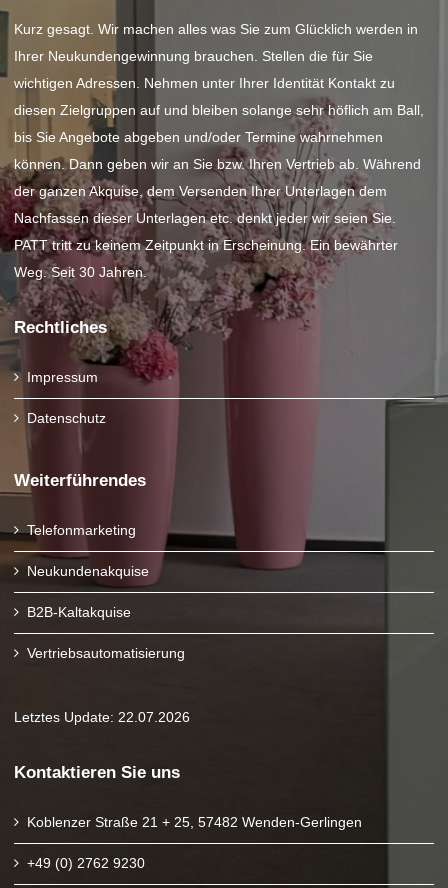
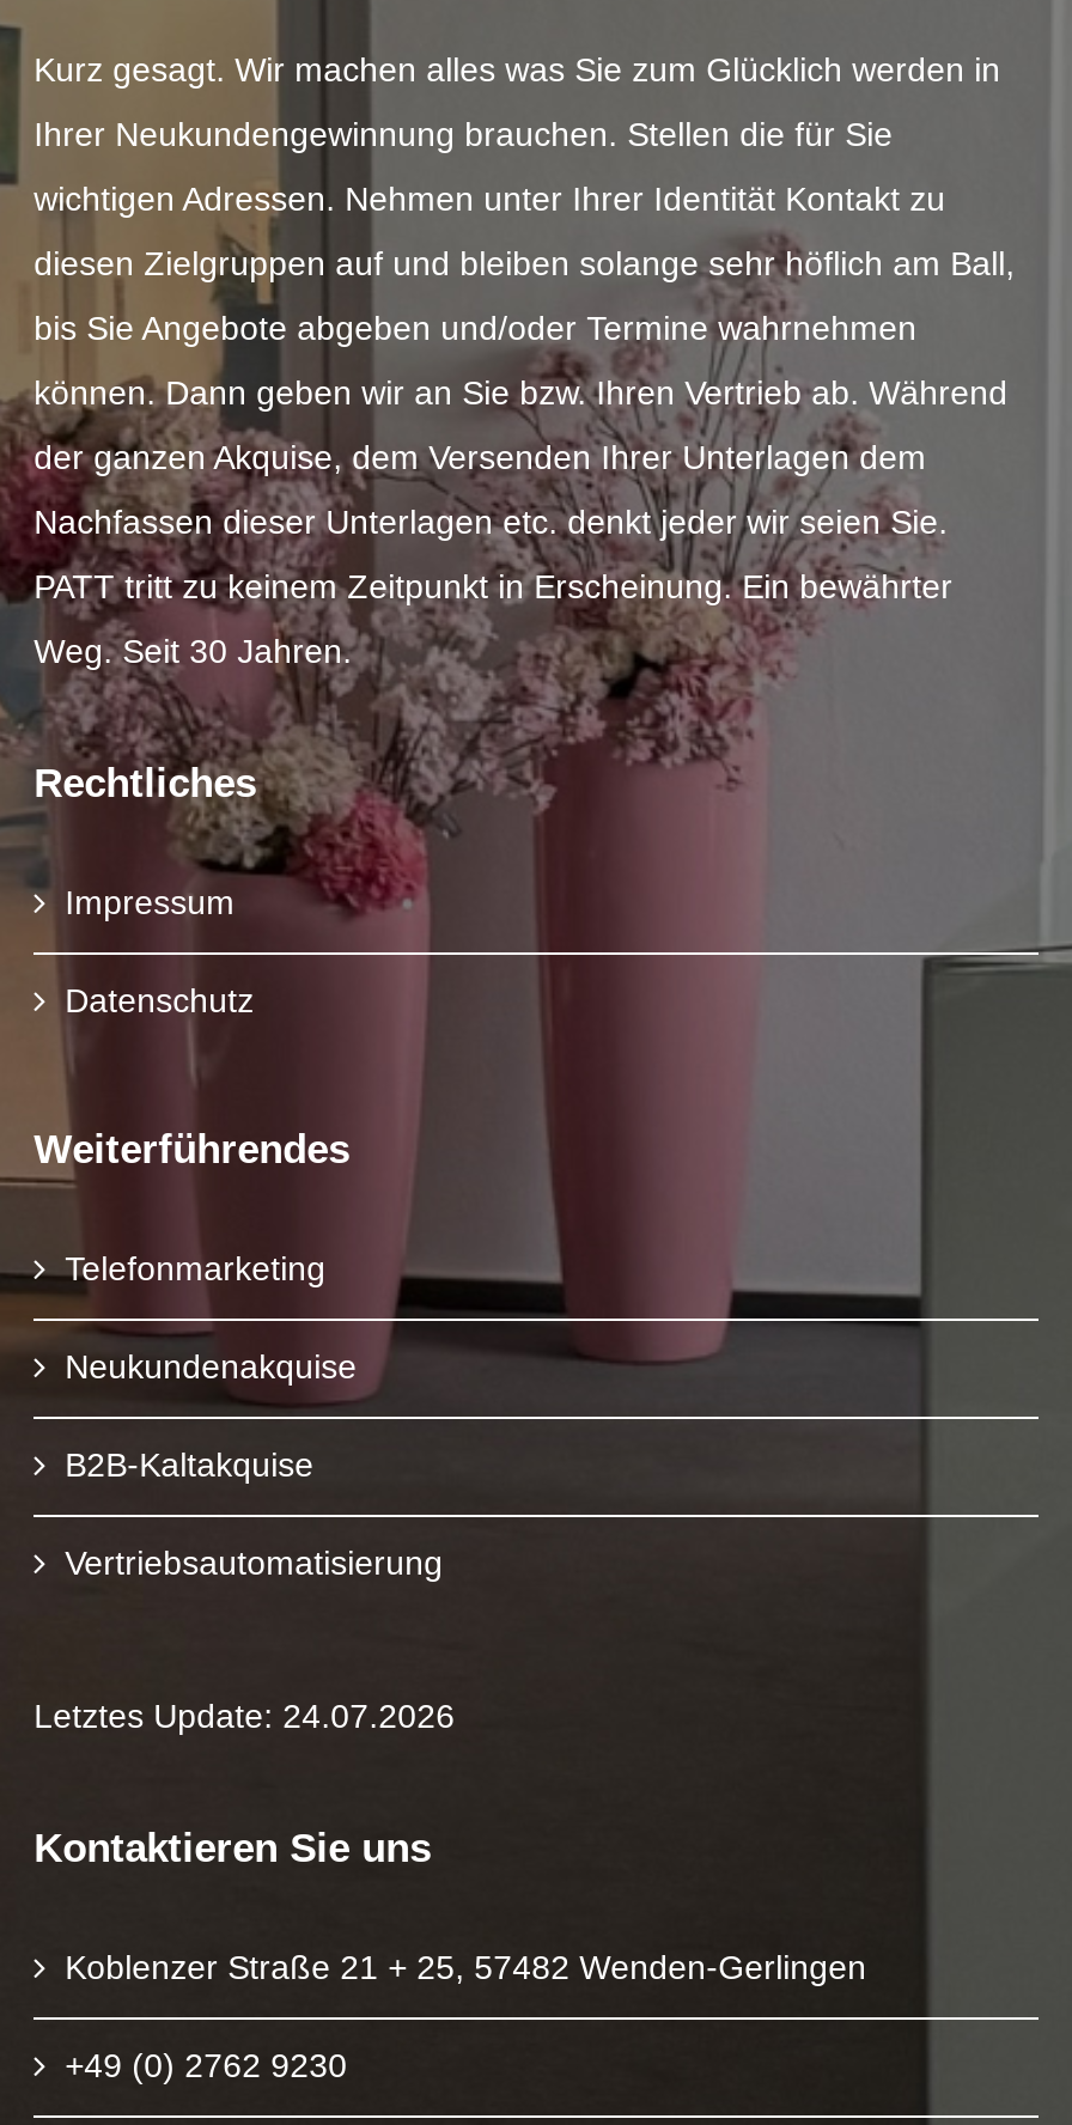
[14,709,190,725] Letztes Update: 22.07.2026 -> [34,1697,455,1735] Letztes Update: 24.07.2026

